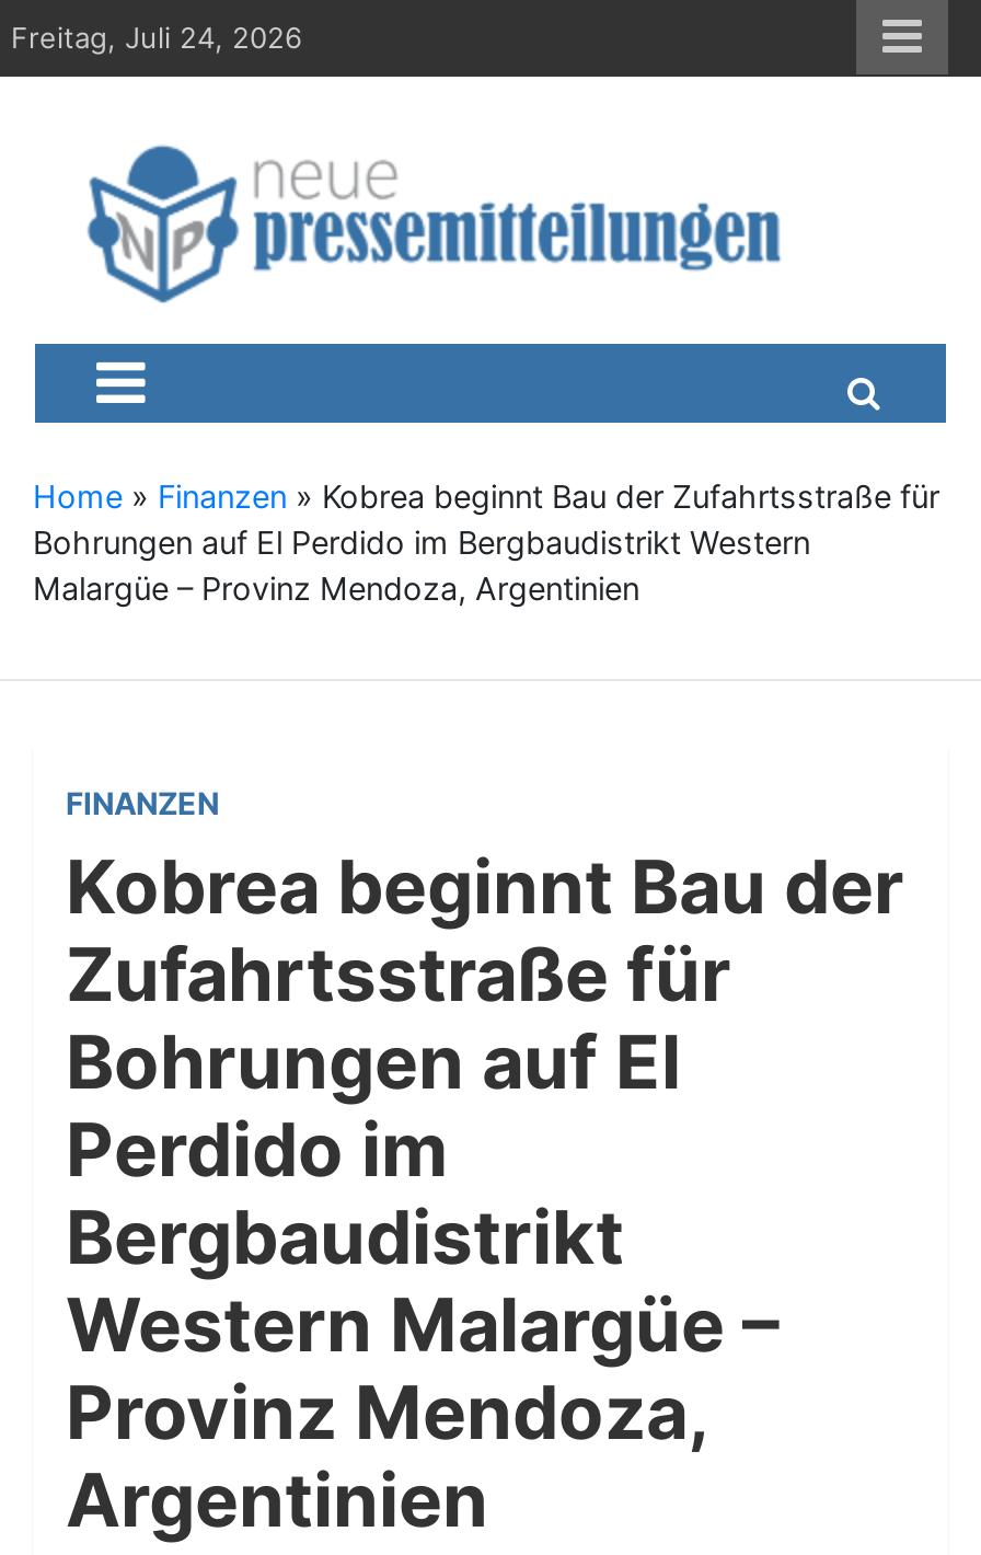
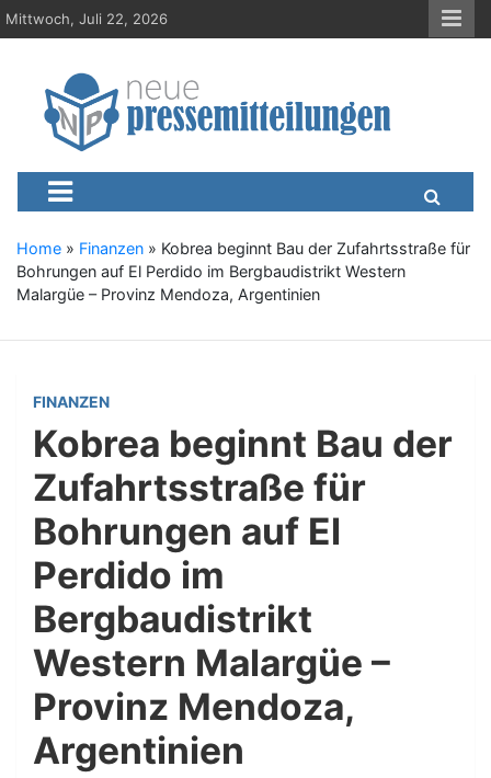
[11,20,302,55] Freitag, Juli 24, 2026 -> [5,10,168,27] Mittwoch, Juli 22, 2026

